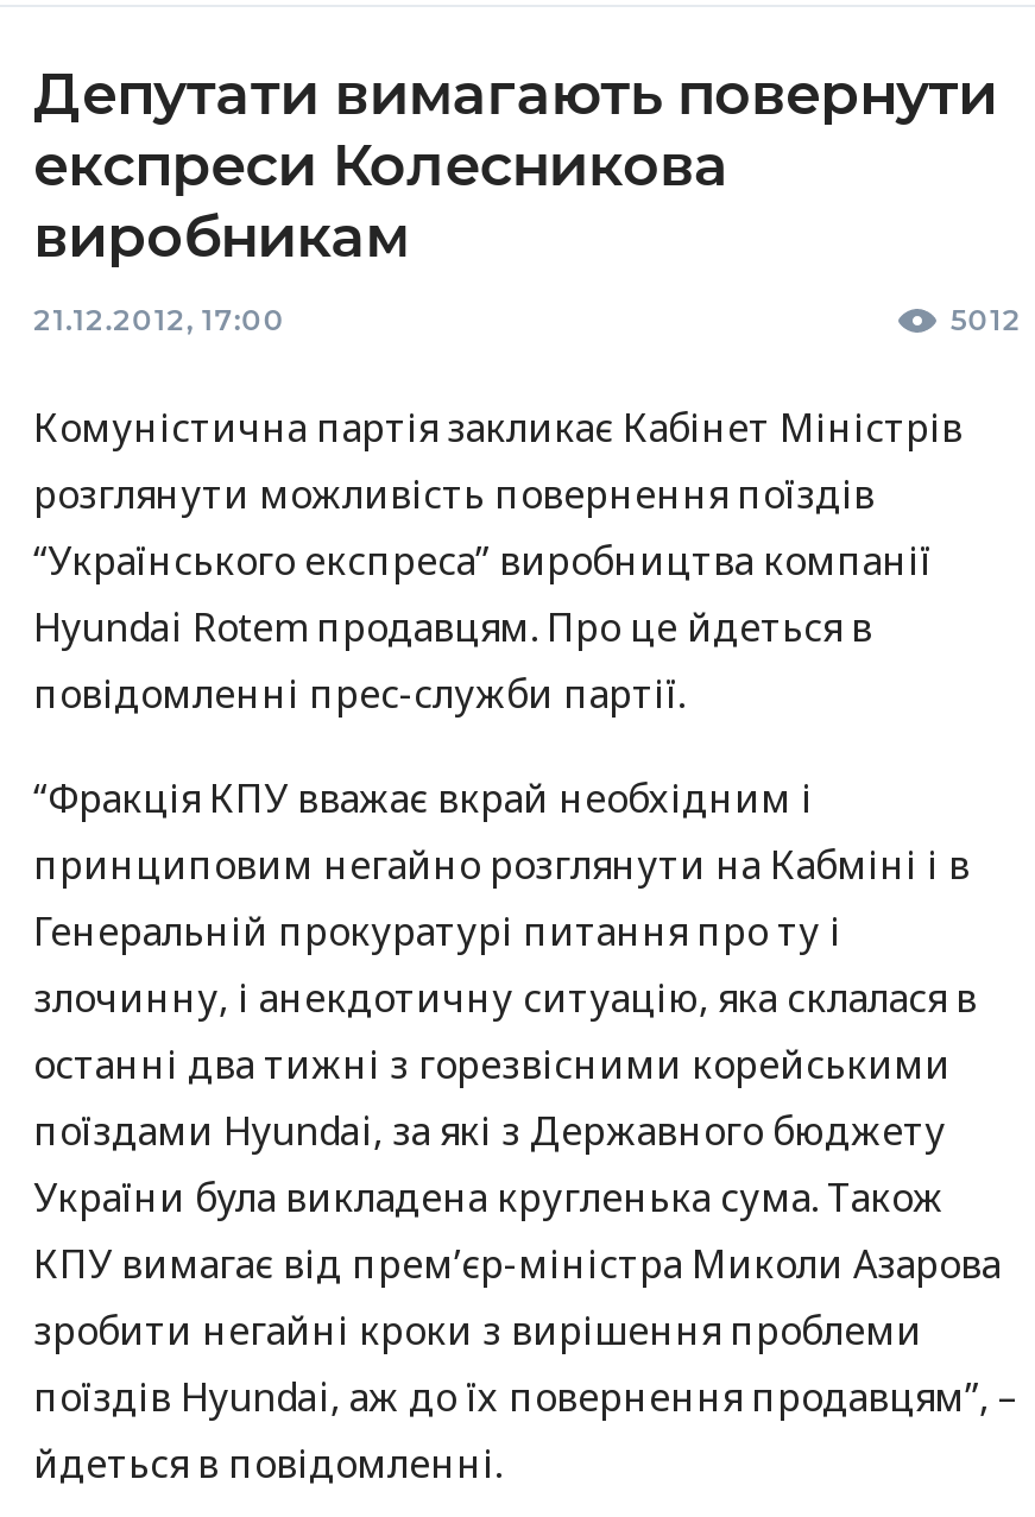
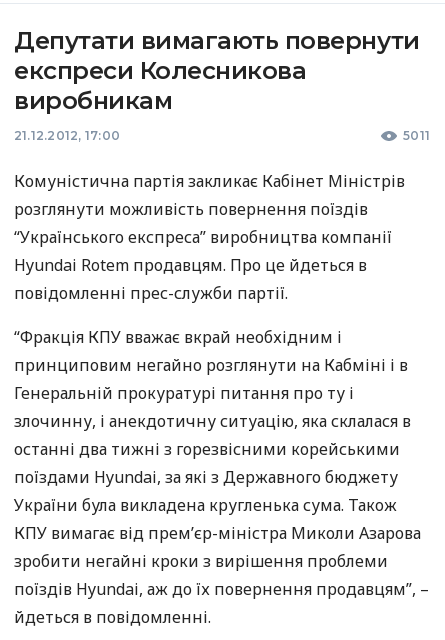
[951,302,1022,337] 5012 -> [403,128,430,143] 5011

